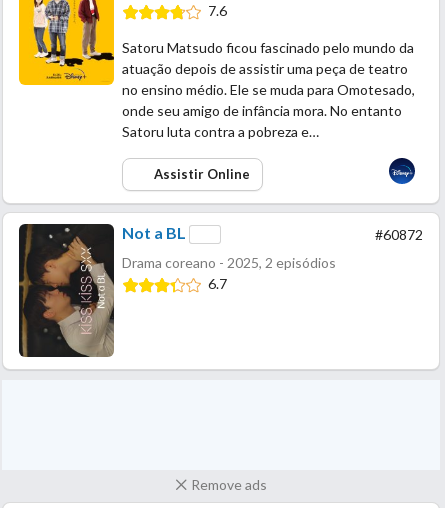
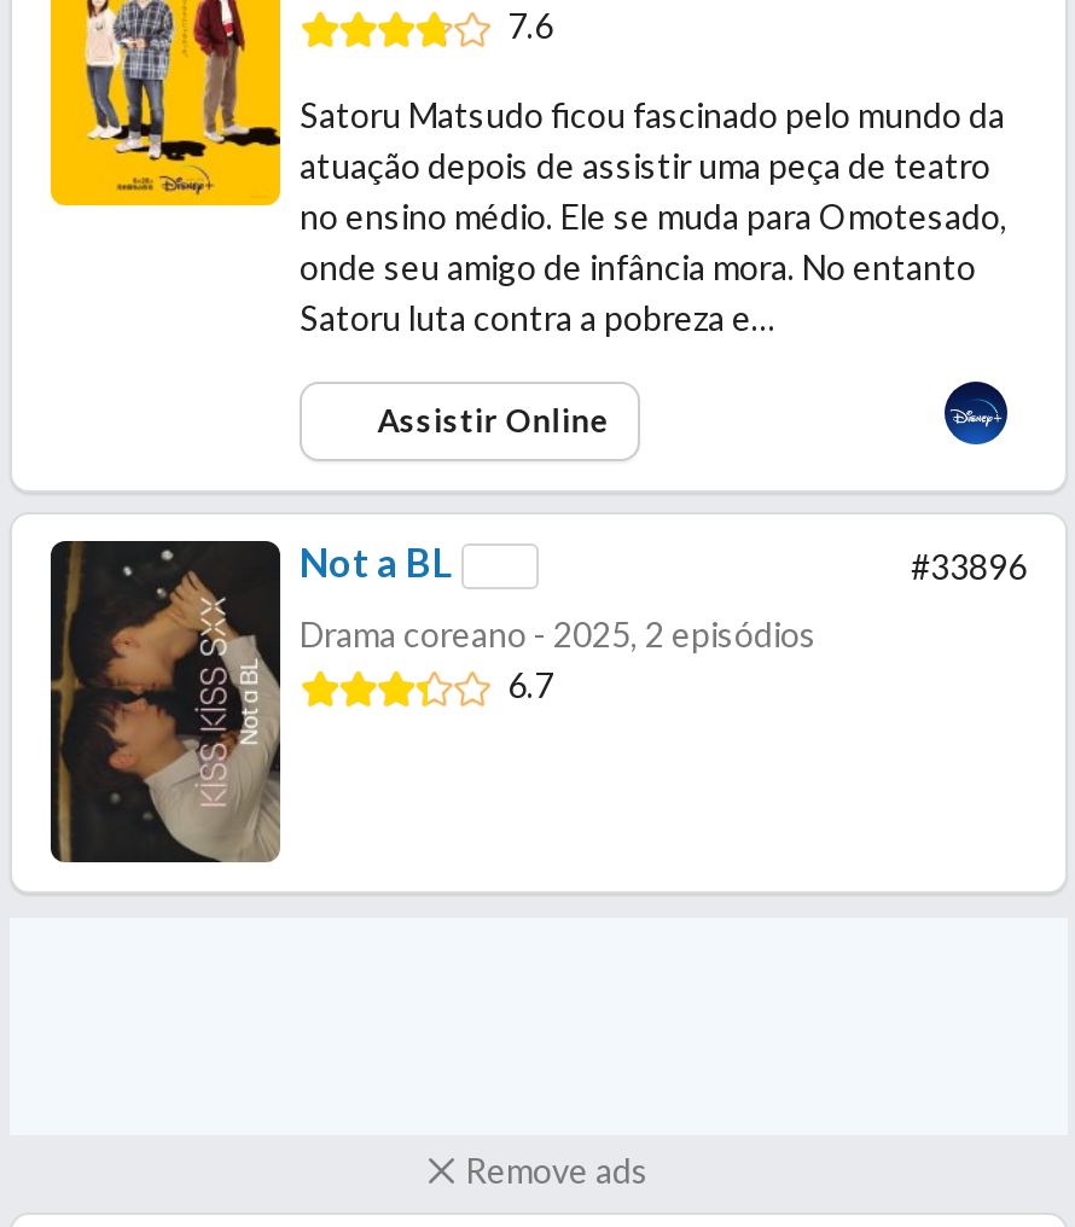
[375,226,423,243] #60872 -> [911,545,1027,586] #33896

